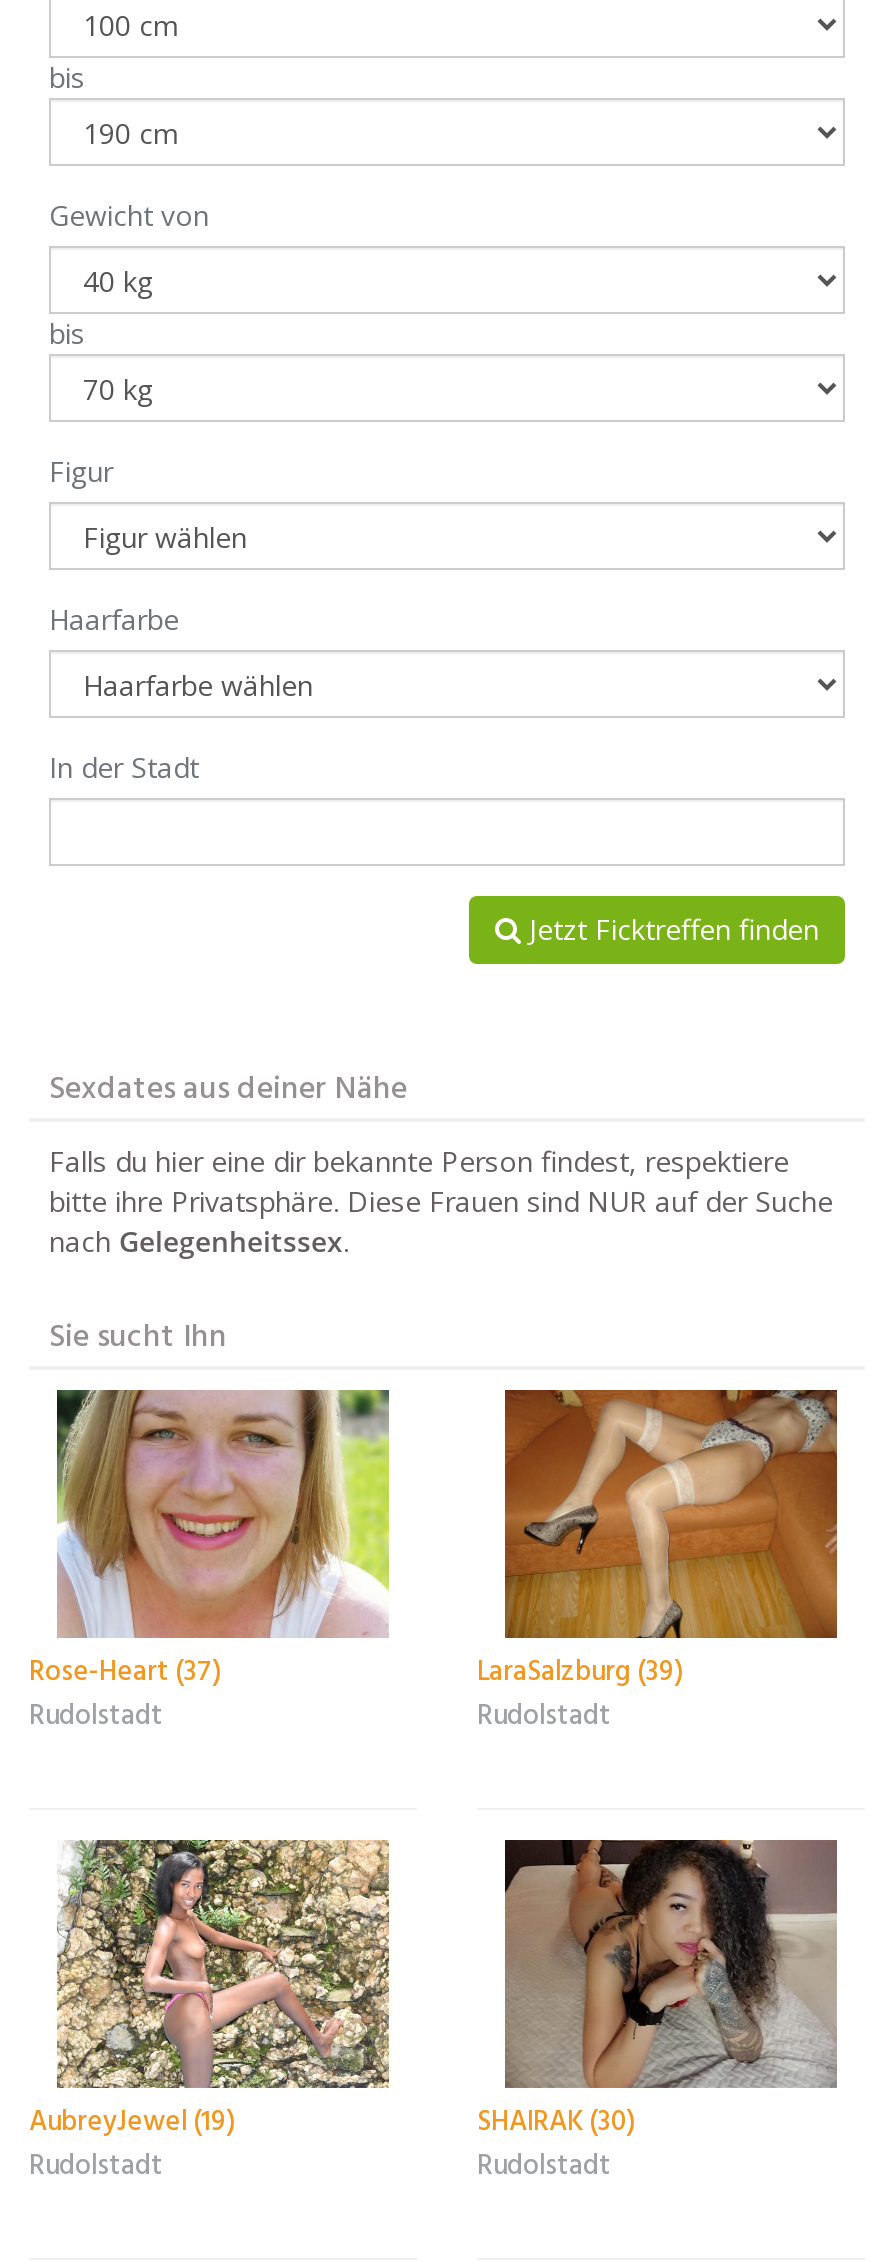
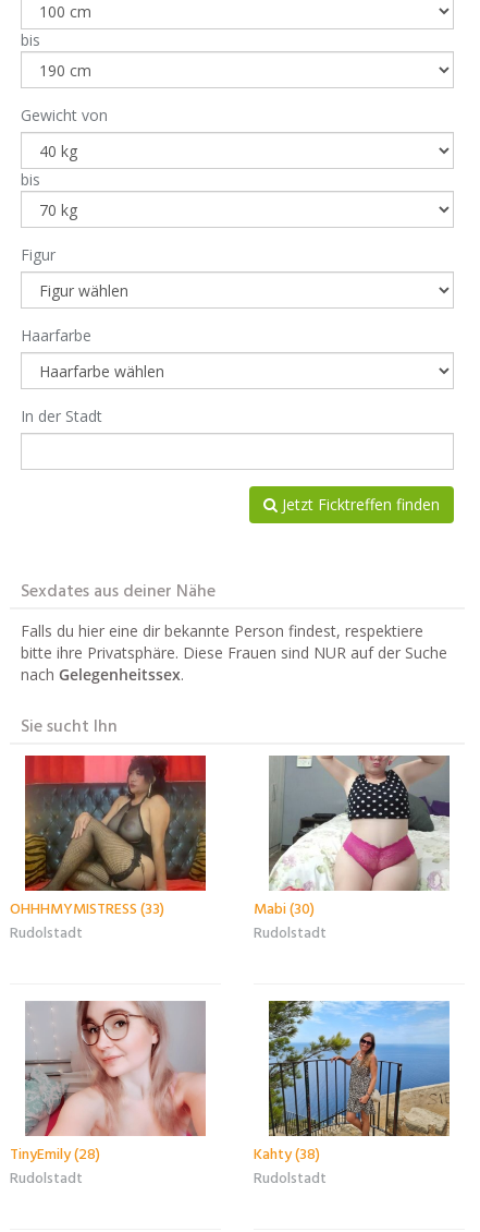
[29,1388,391,1696] [image] | Rose-Heart (37) -> [10,754,207,922] [image] | OHHHMYMISTRESS (33)
[477,1388,839,1696] [image] | LaraSalzburg (39) -> [254,754,451,922] [image] | Mabi (30)
[29,1840,389,2146] [image] | AubreyJewel (19) -> [10,1001,206,1168] [image] | TinyEmily (28)
[477,1838,839,2146] [image] | SHAIRAK (30) -> [254,1000,451,1168] [image] | Kahty (38)

